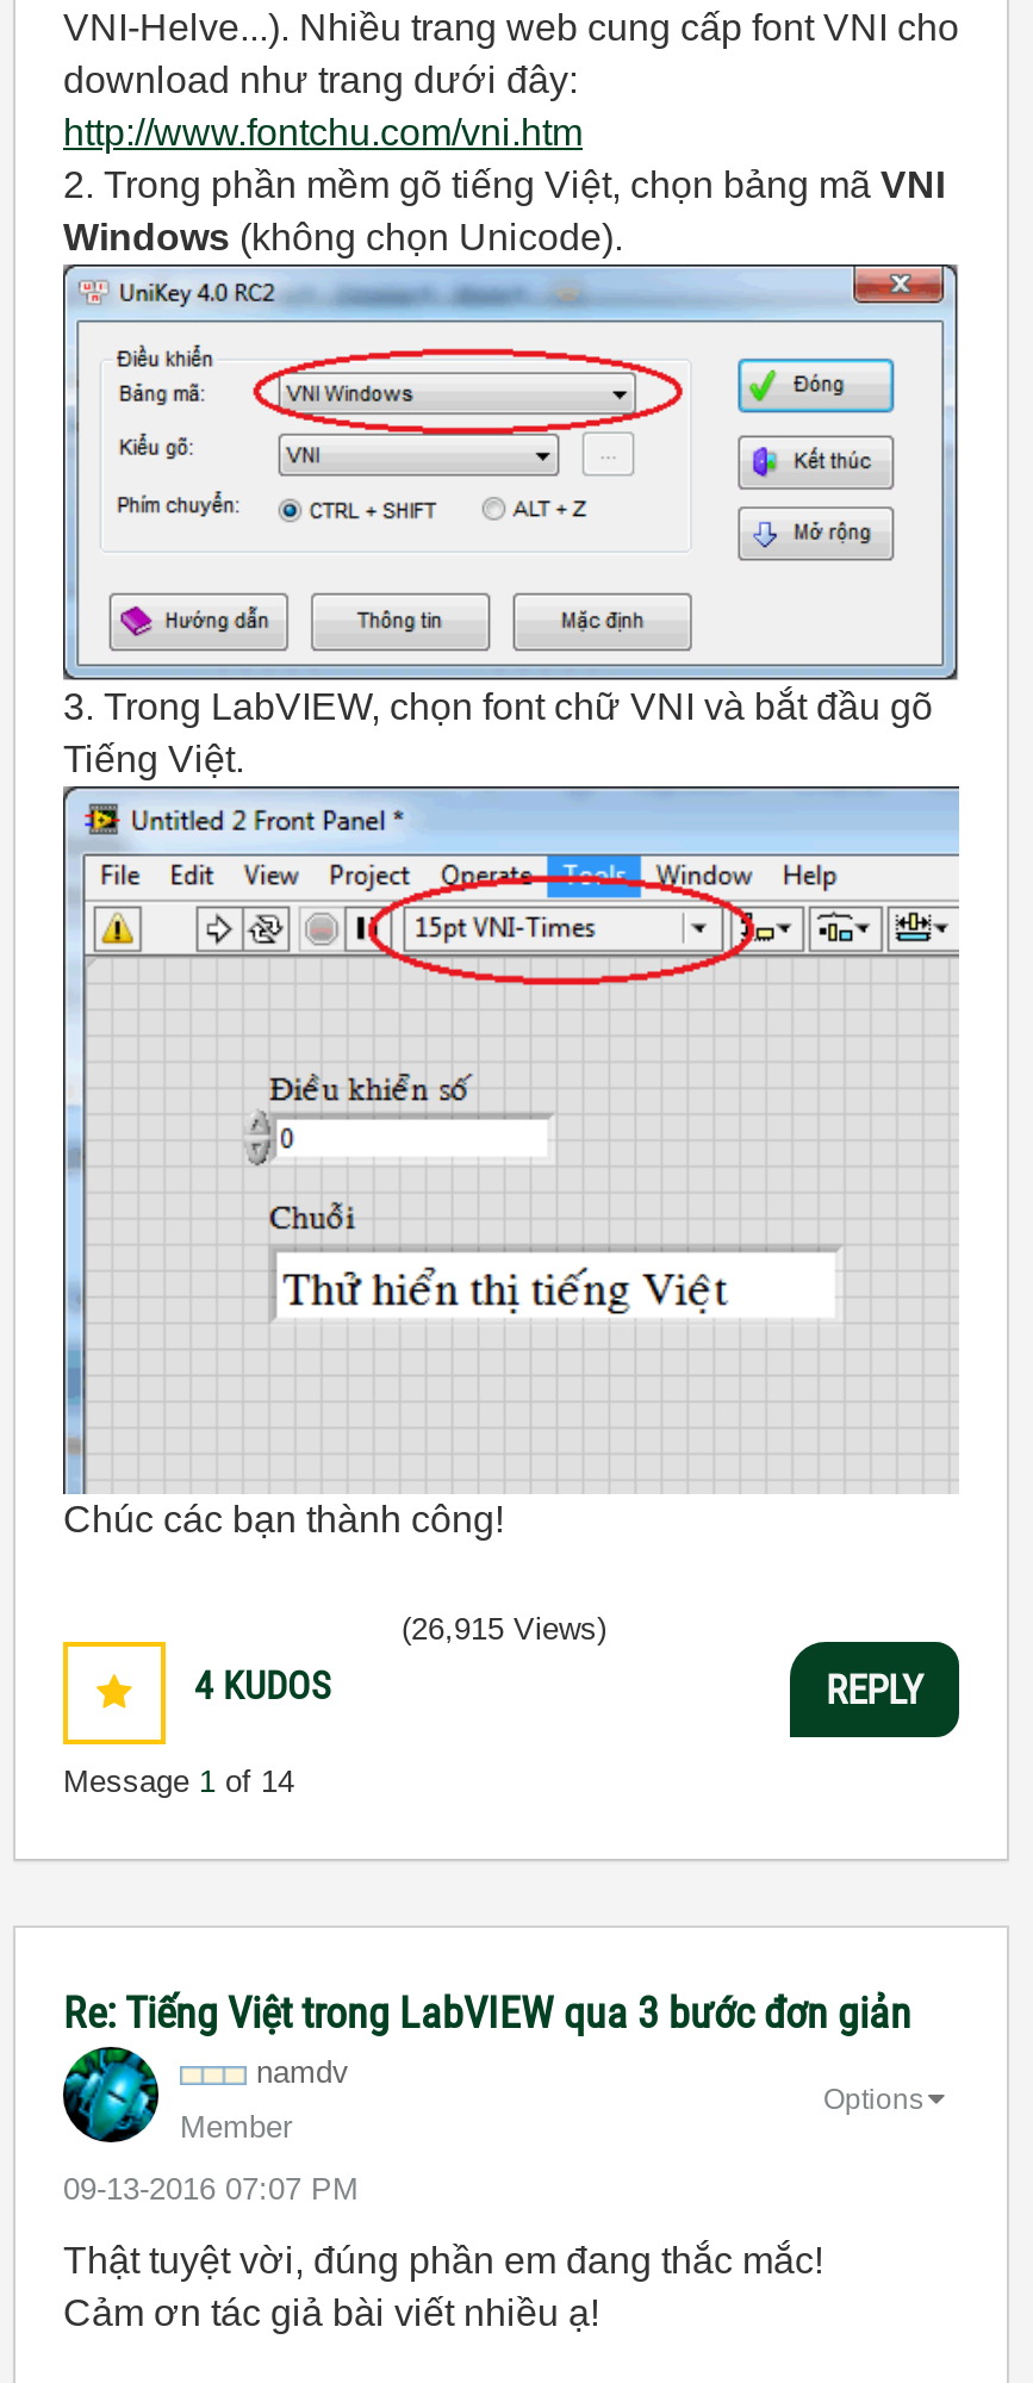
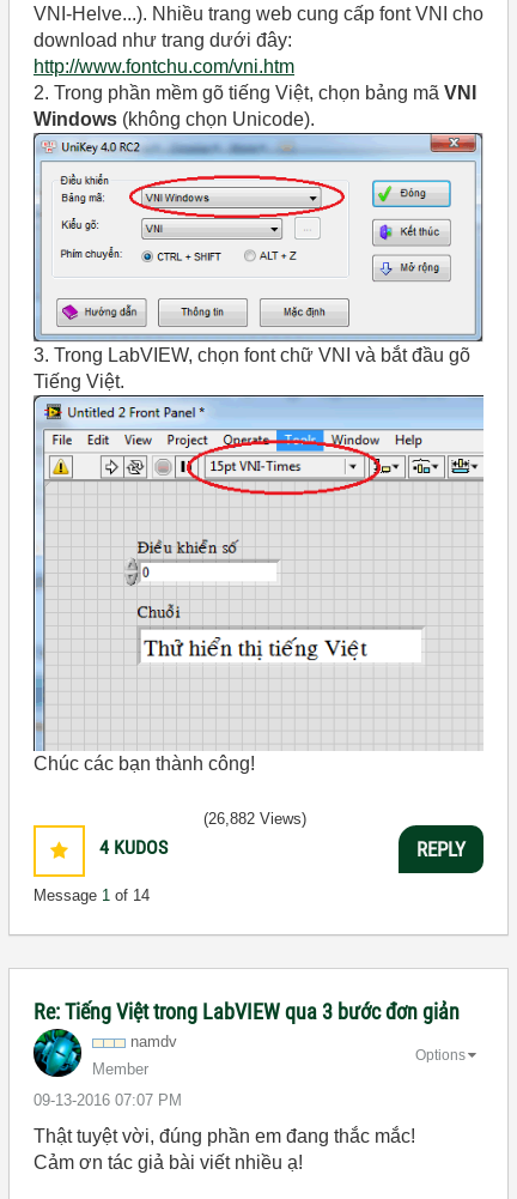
[402,1612,606,1648] (26,915 Views) -> [203,810,306,828] (26,882 Views)

